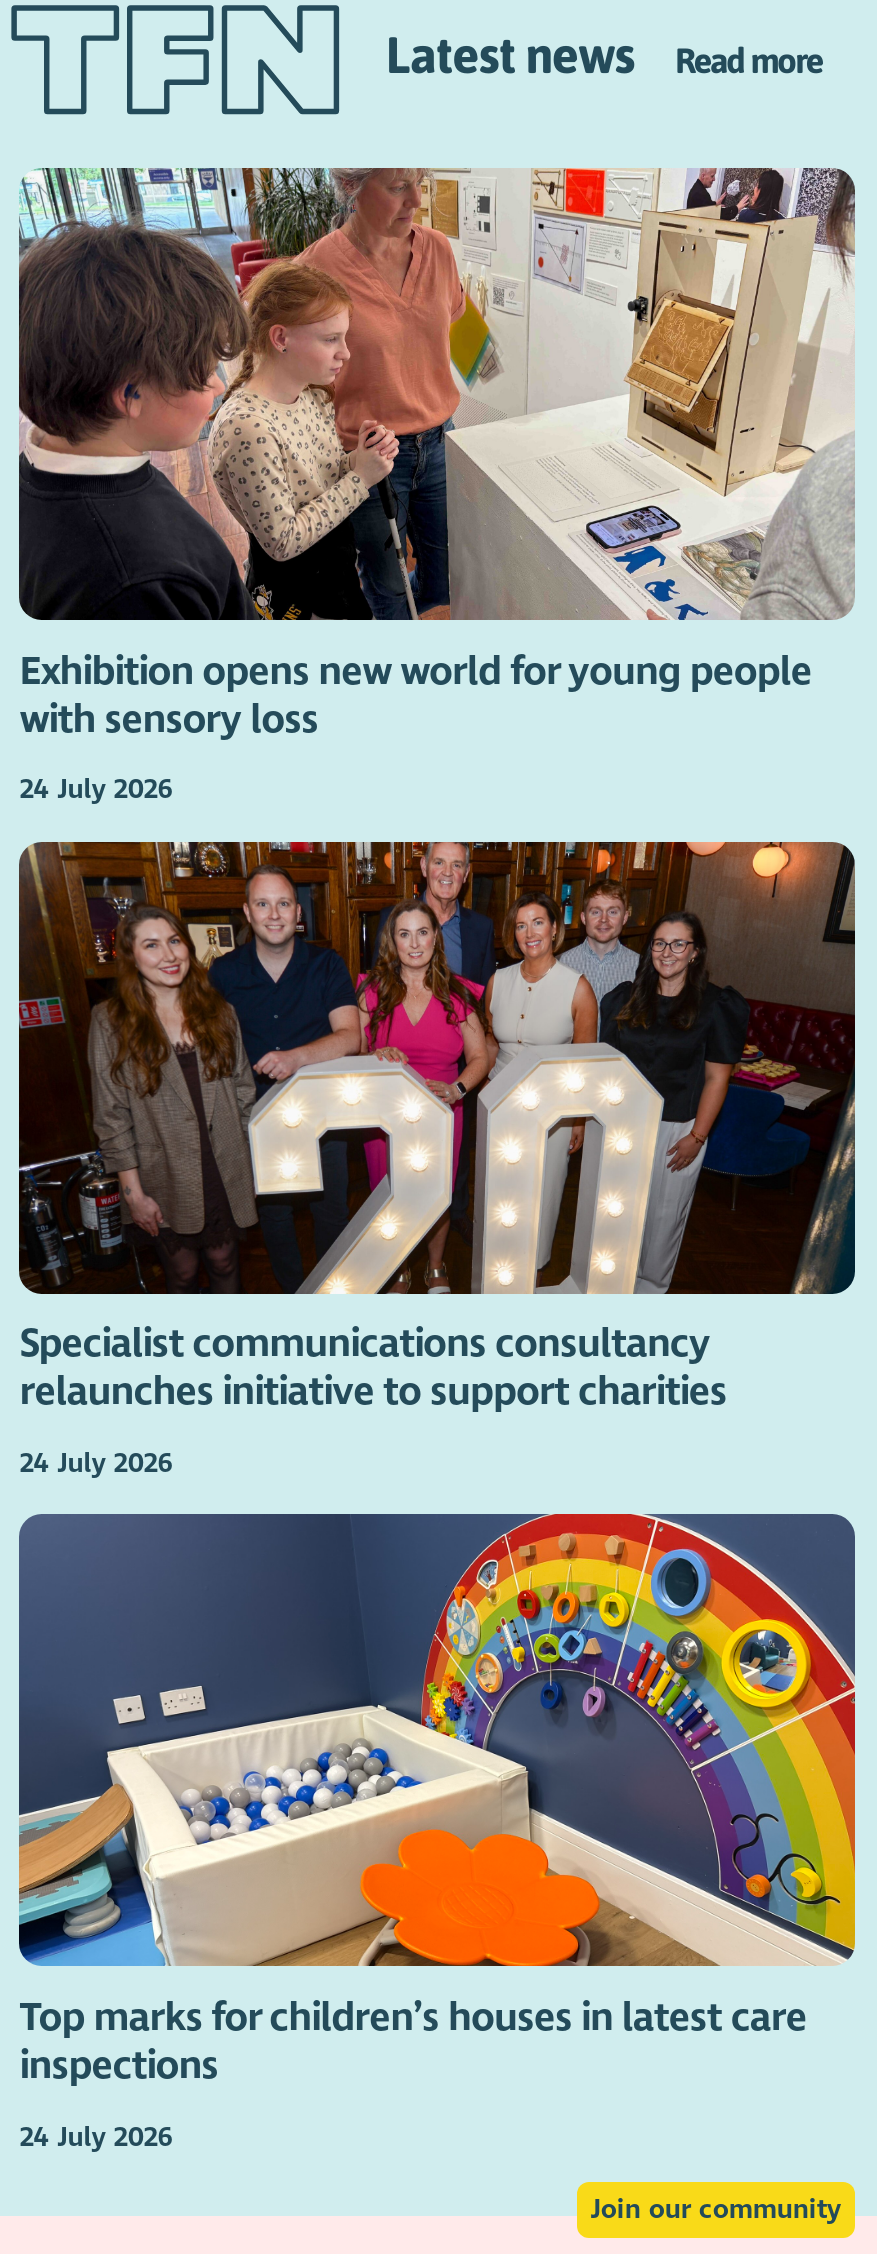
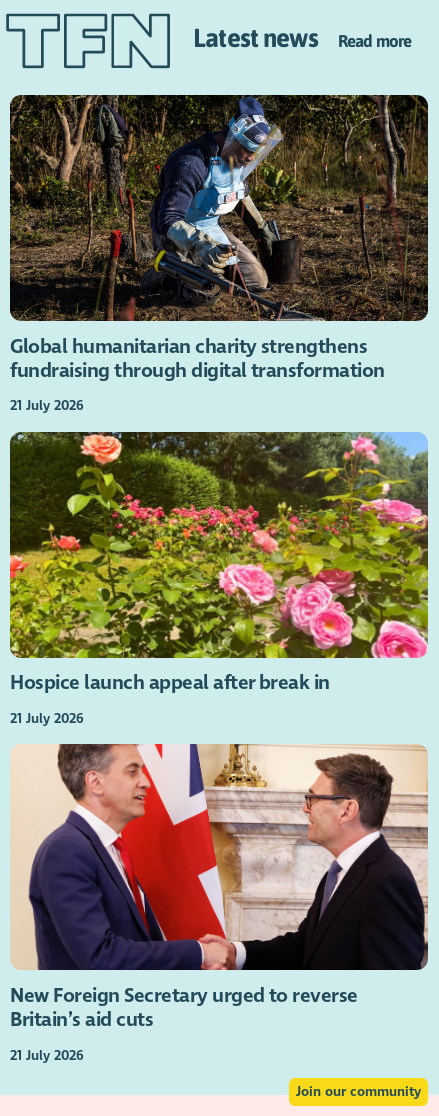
[19,166,855,743] [image] | Exhibition opens new world for young people | with sensory loss -> [9,94,429,382] [image] | Global humanitarian charity strengthens | fundraising through digital transformation
[20,772,174,806] 24 July 2026 -> [10,397,84,414] 21 July 2026
[17,840,857,1417] [image] | Specialist communications consultancy | relaunches initiative to support charities -> [9,431,429,695] [image] | Hospice launch appeal after break in
[20,1446,174,1480] 24 July 2026 -> [10,710,84,727] 21 July 2026
[17,1512,857,2090] [image] | Top marks for children’s houses in latest care | inspections -> [10,743,429,1032] [image] | New Foreign Secretary urged to reverse | Britain’s aid cuts
[20,2119,174,2153] 24 July 2026 -> [10,1047,84,1064] 21 July 2026

